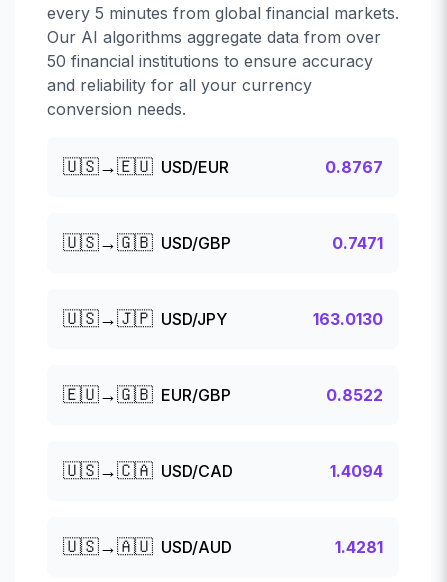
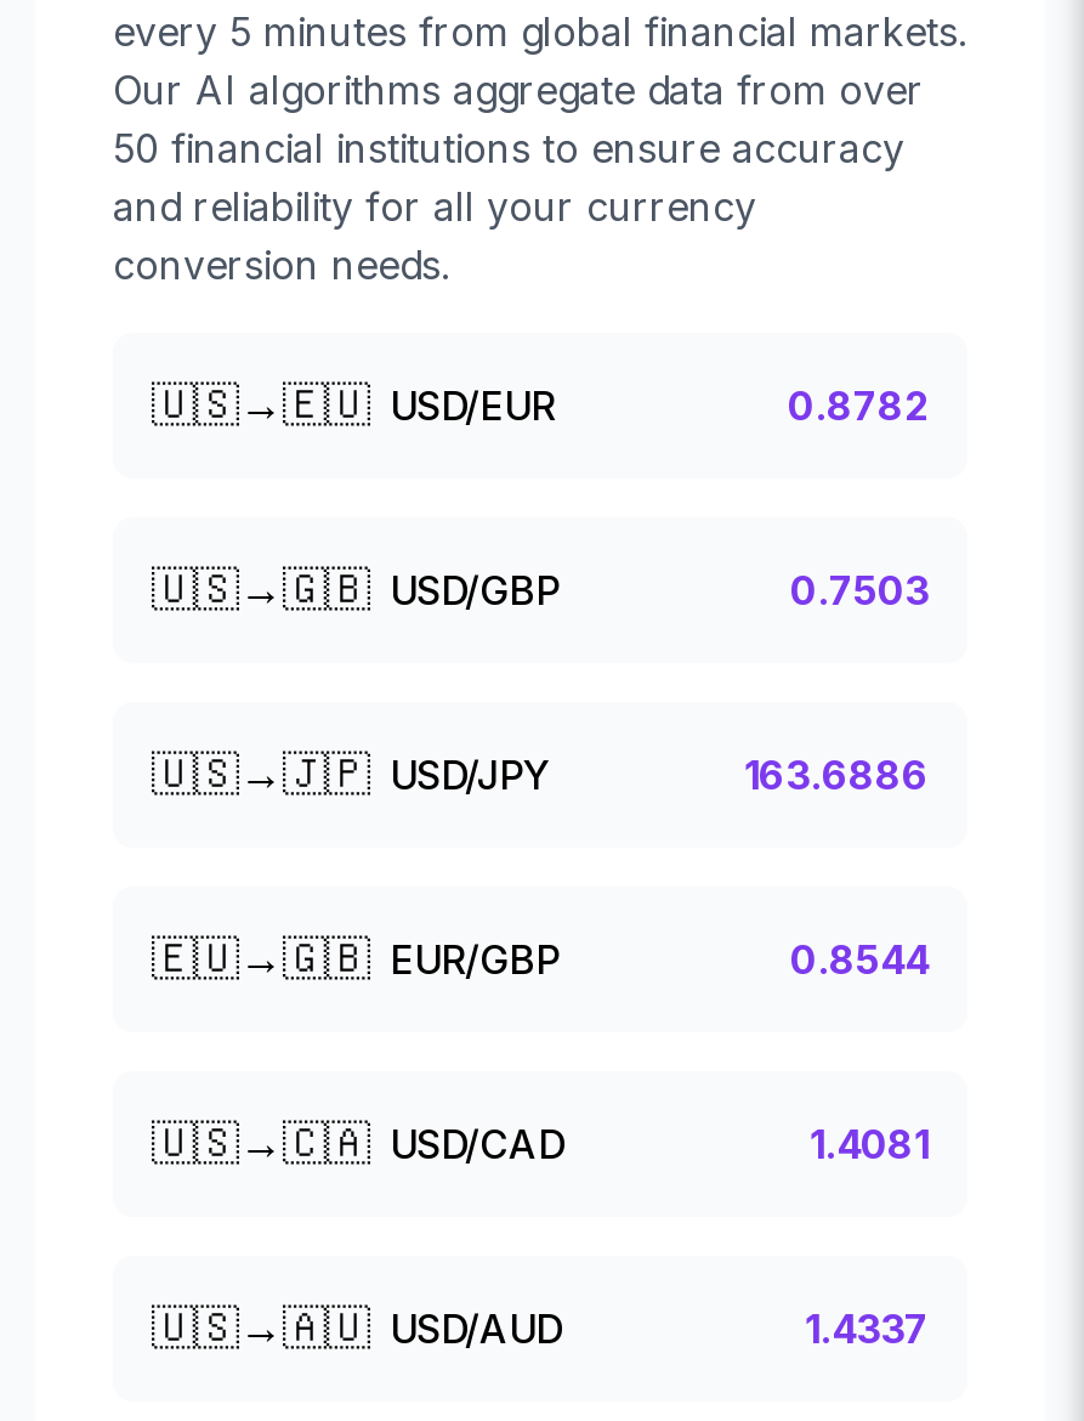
[325,157,383,177] 0.8767 -> [788,381,929,430] 0.8782
[332,233,383,253] 0.7471 -> [790,566,929,615] 0.7503
[313,309,383,329] 163.0130 -> [744,751,929,799] 163.6886
[326,385,383,405] 0.8522 -> [790,935,929,984] 0.8544
[330,461,383,481] 1.4094 -> [810,1120,929,1168] 1.4081
[335,537,383,557] 1.4281 -> [805,1304,929,1353] 1.4337

